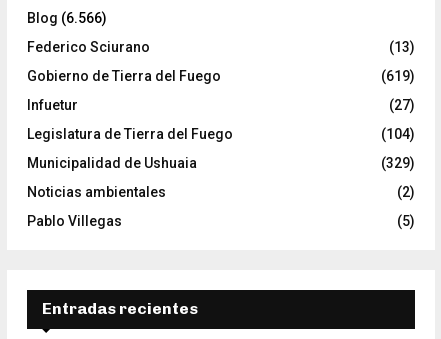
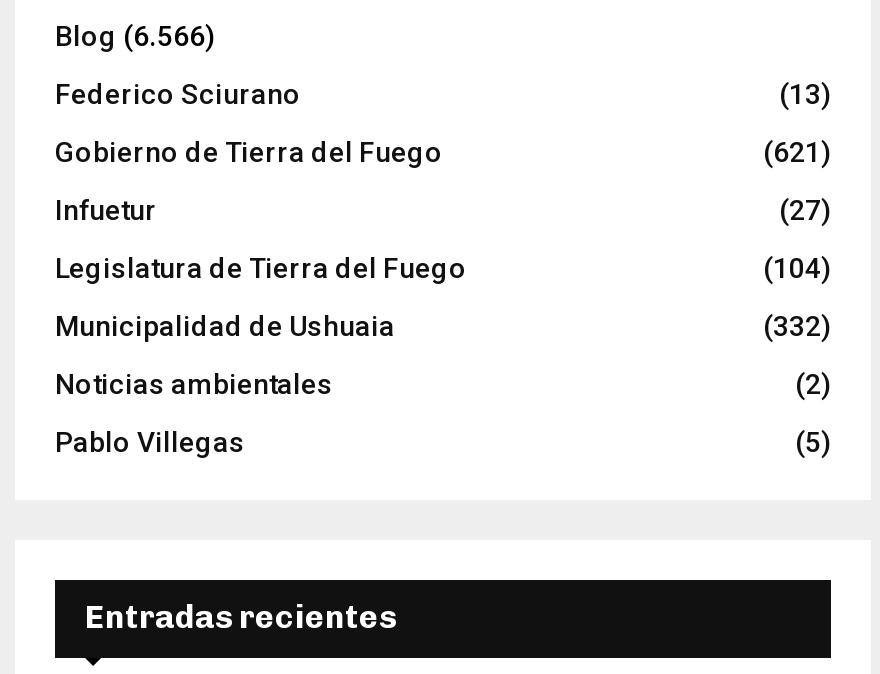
[381,68,415,84] (619) -> [763,136,831,168] (621)
[381,155,415,171] (329) -> [763,310,831,342] (332)

